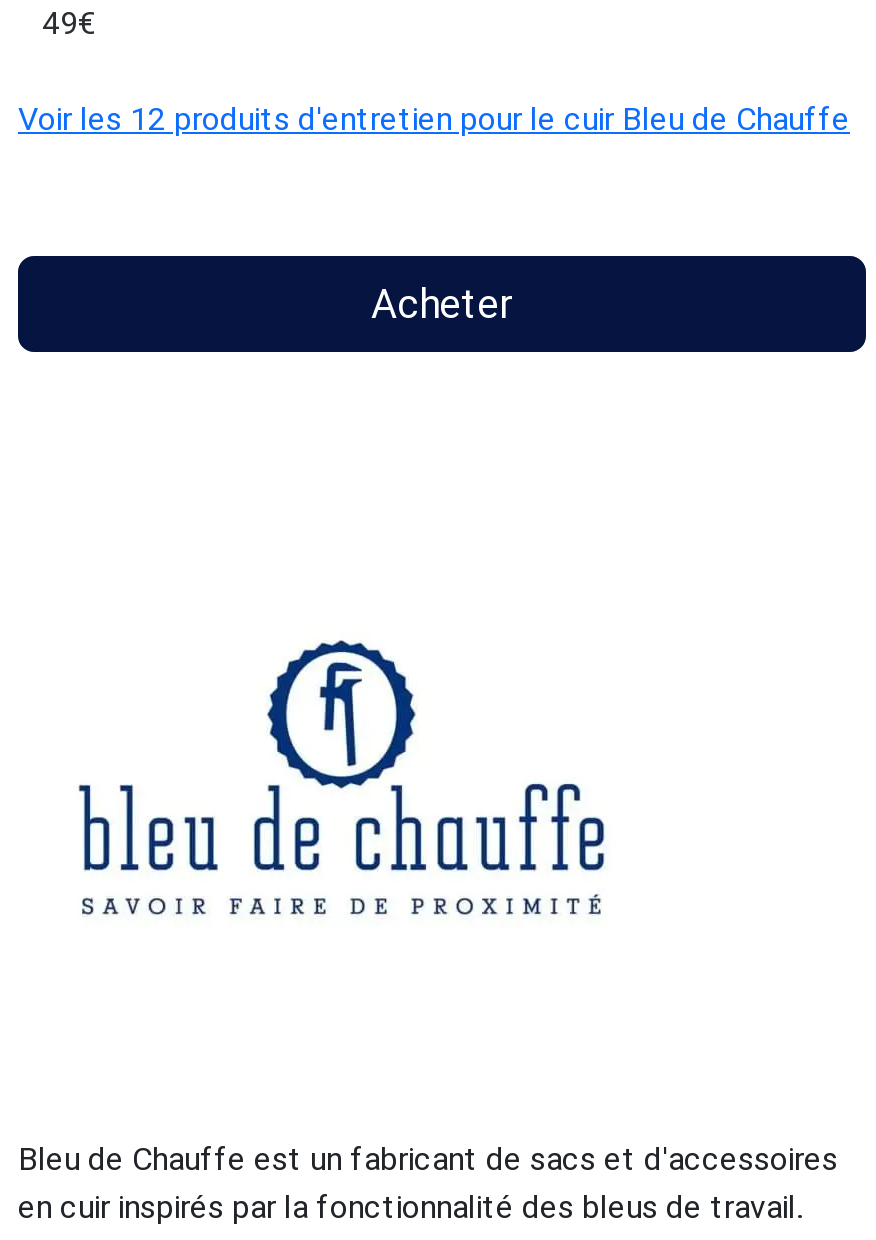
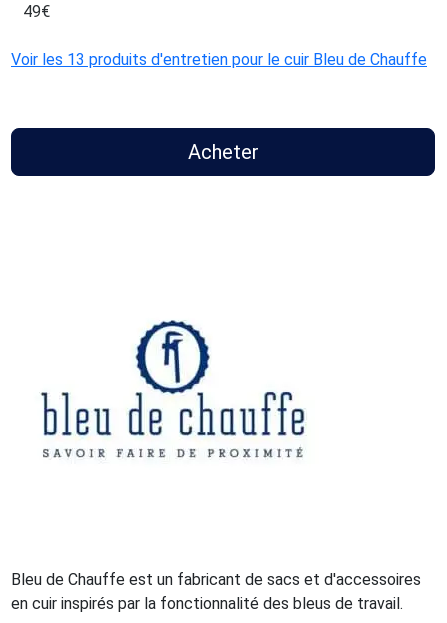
[18,101,850,139] Voir les 12 produits d'entretien pour le cuir Bleu de Chauffe -> [11,50,427,69] Voir les 13 produits d'entretien pour le cuir Bleu de Chauffe

